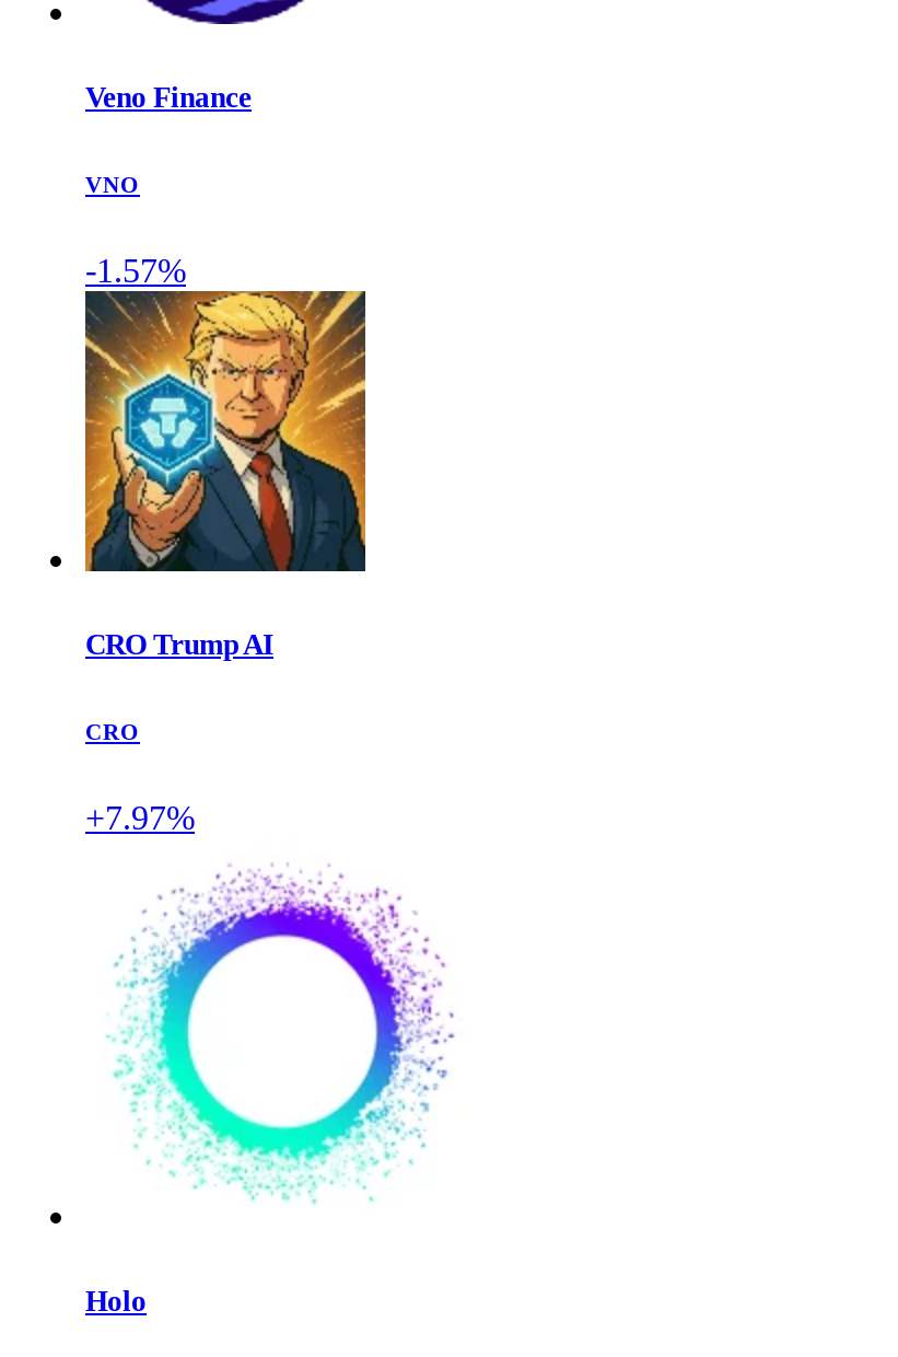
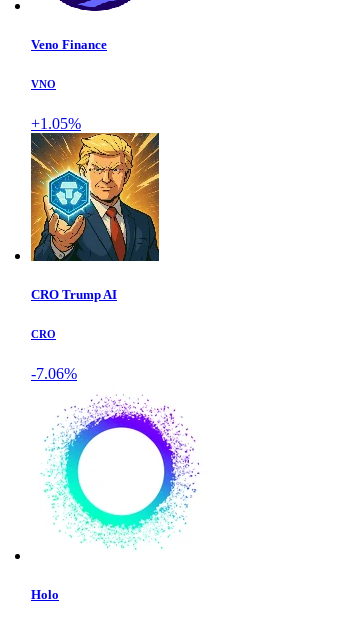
[85,251,186,289] -1.57% -> [31,115,81,132] +1.05%
[85,799,195,836] +7.97% -> [31,365,77,382] -7.06%

